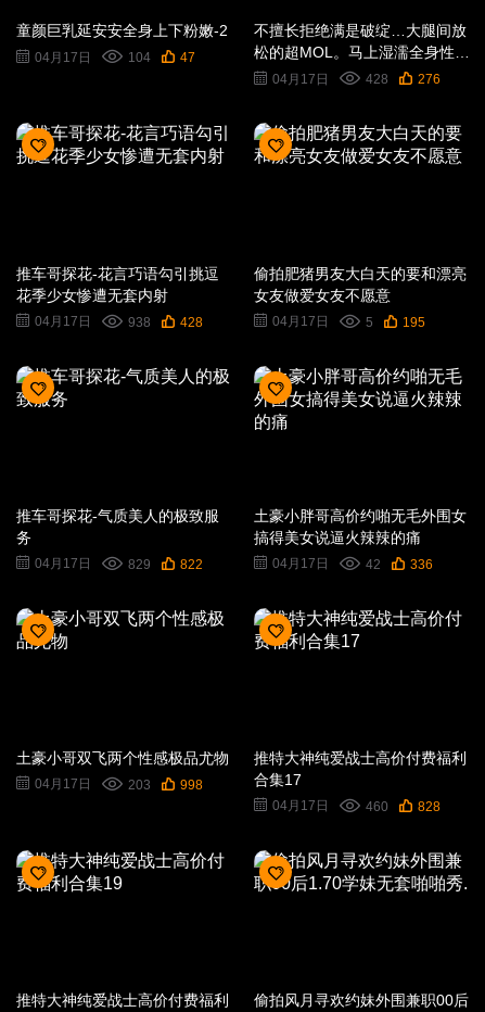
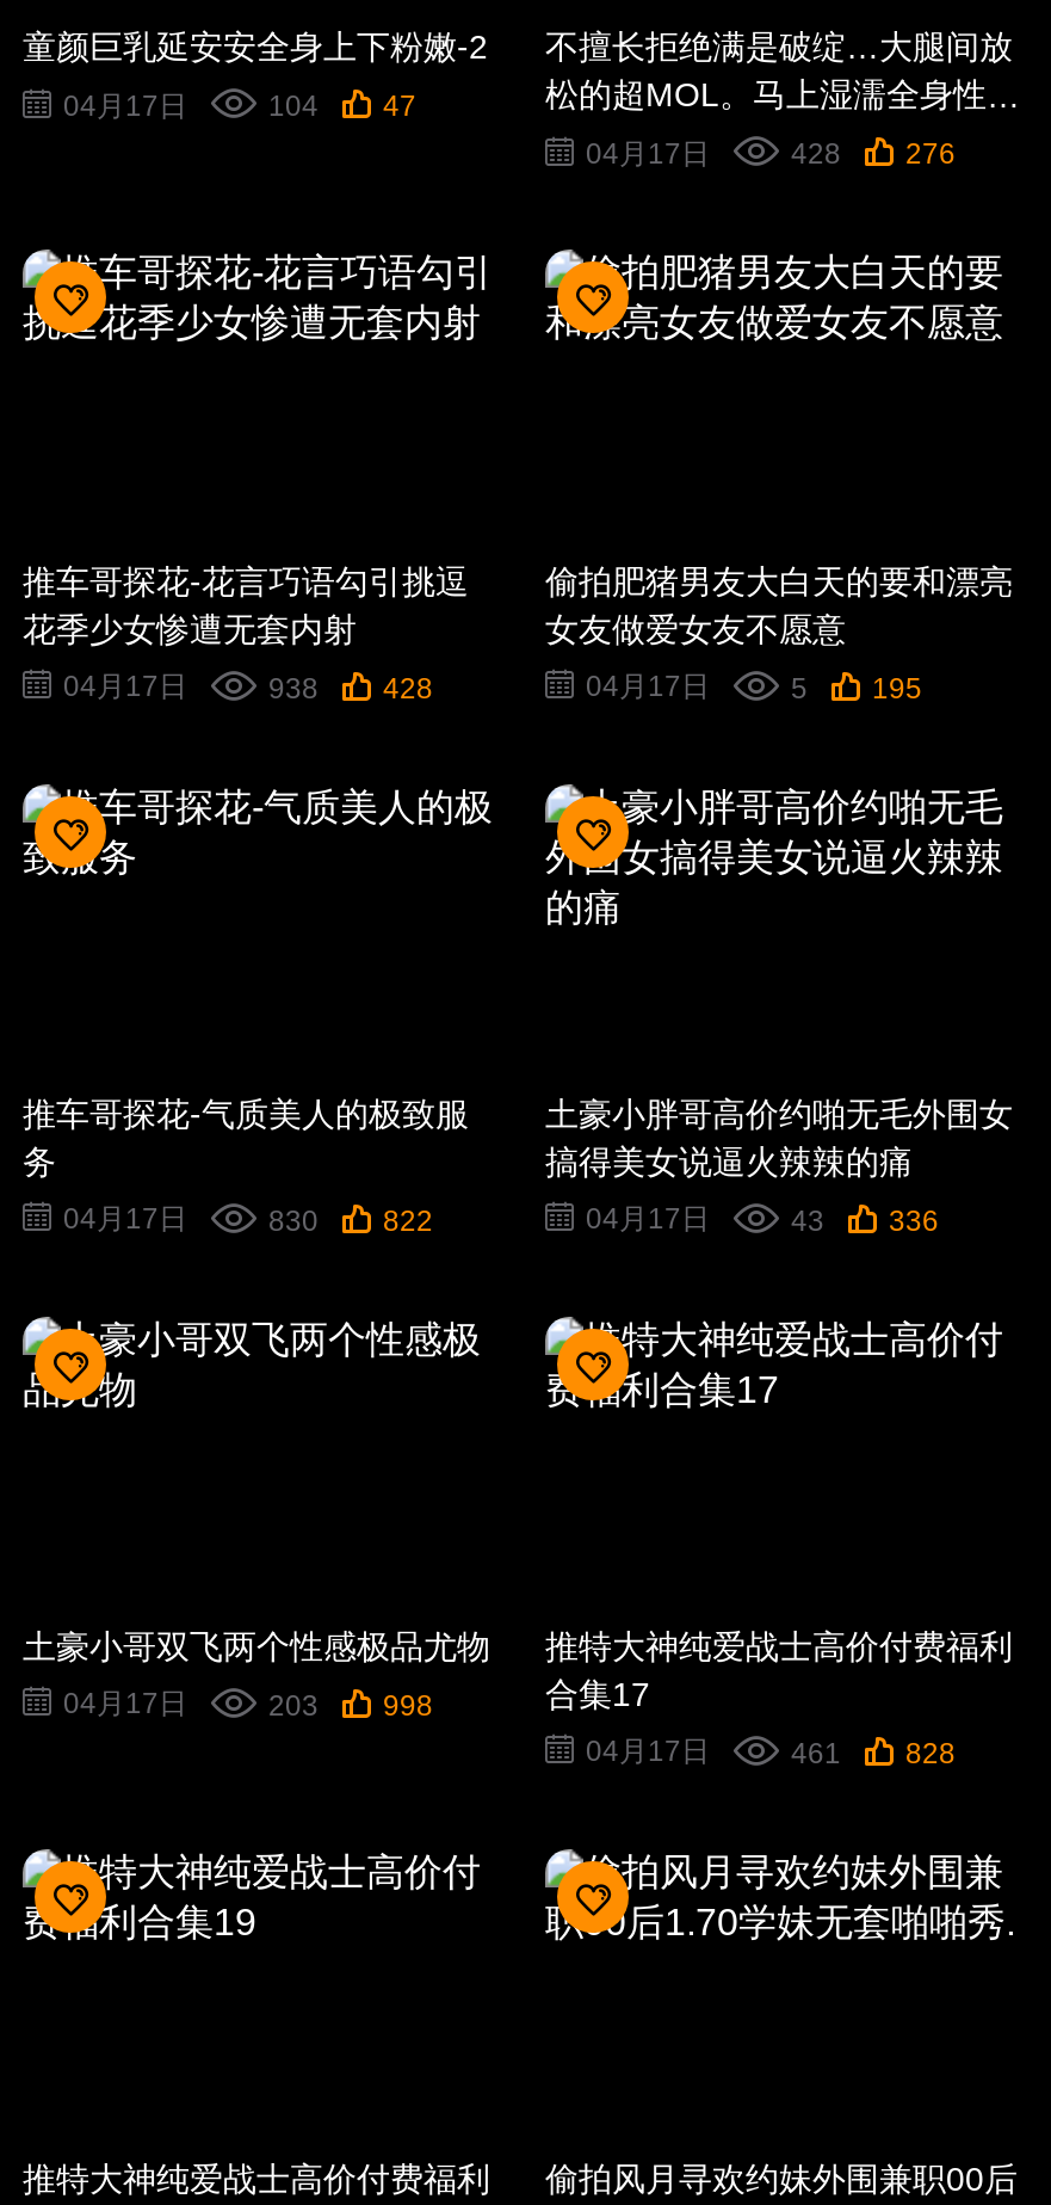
[128,557,203,572] 829 822 -> [268,1204,433,1238] 830 822
[366,557,433,572] 42 336 -> [791,1204,939,1238] 43 336
[366,799,441,814] 460 828 -> [791,1737,956,1770] 461 828

